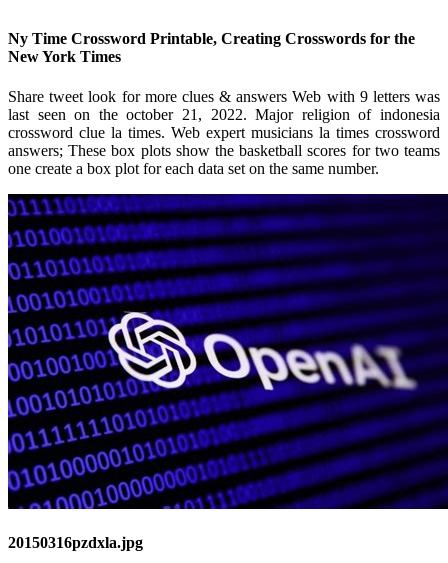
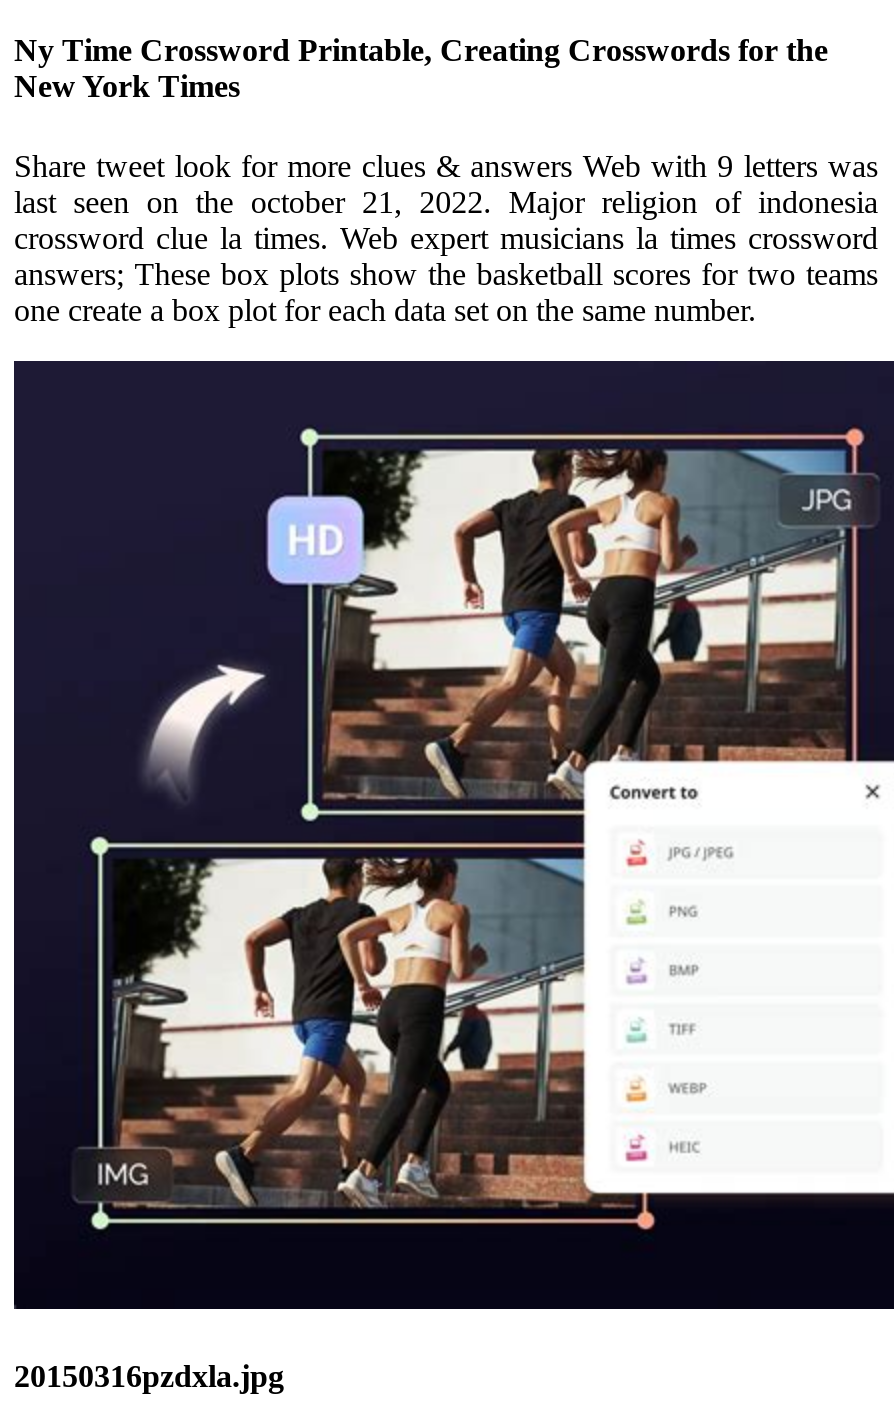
[7,194,445,510] [image] -> [12,361,888,1311] [image]

